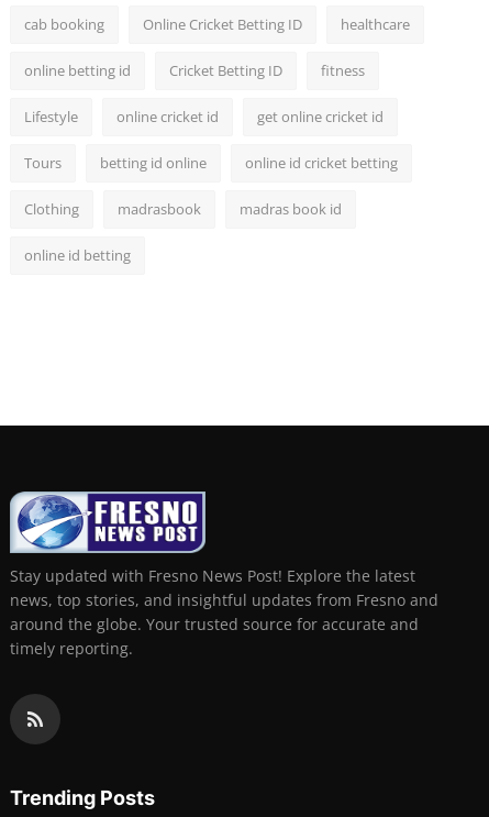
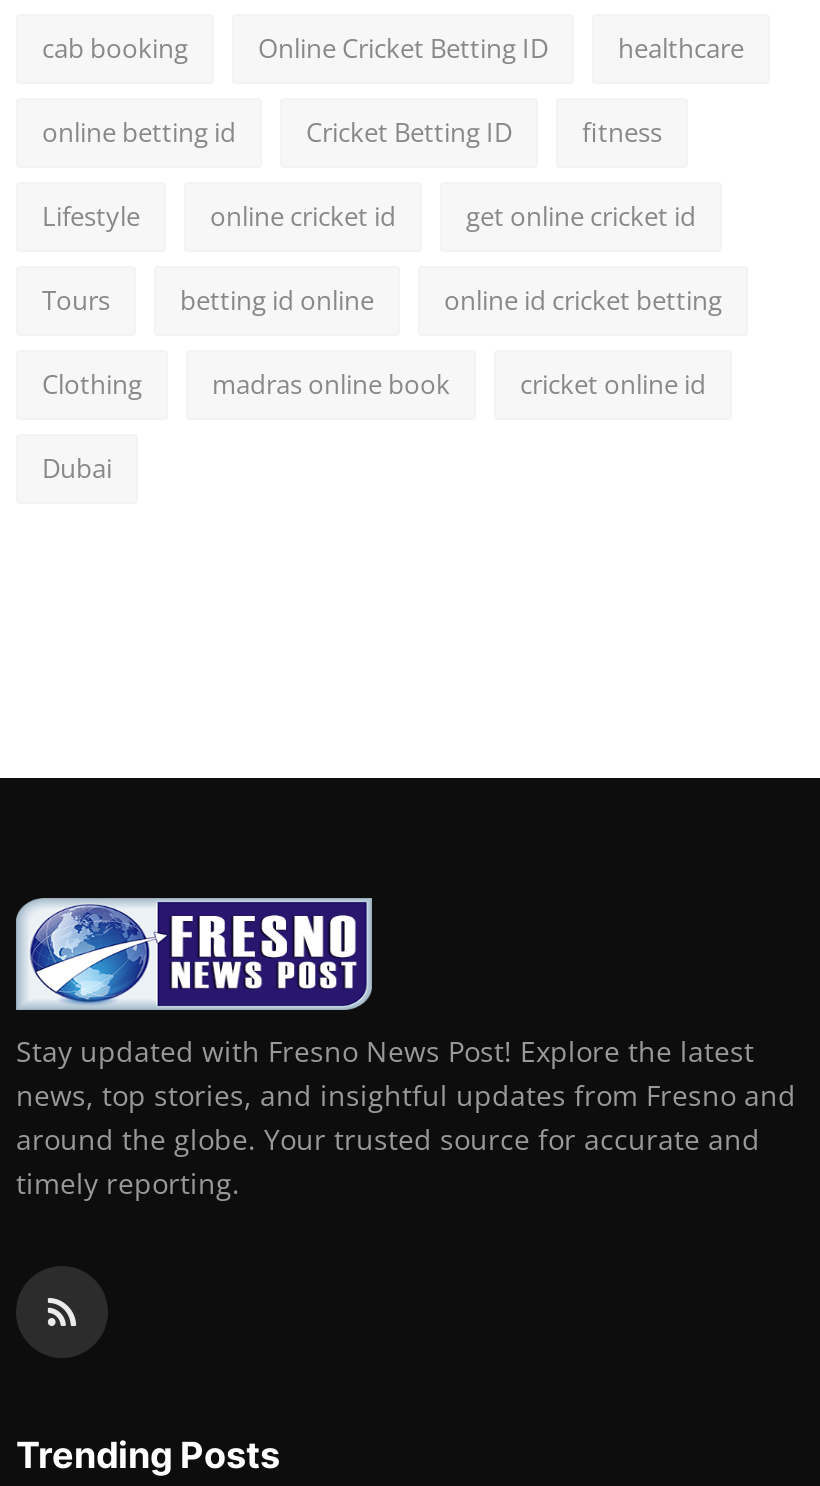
[118,199,342,219] madrasbook | madras book id -> [212,366,706,402] madras online book | cricket online id
[24,245,131,265] online id betting -> [42,450,112,486] Dubai

